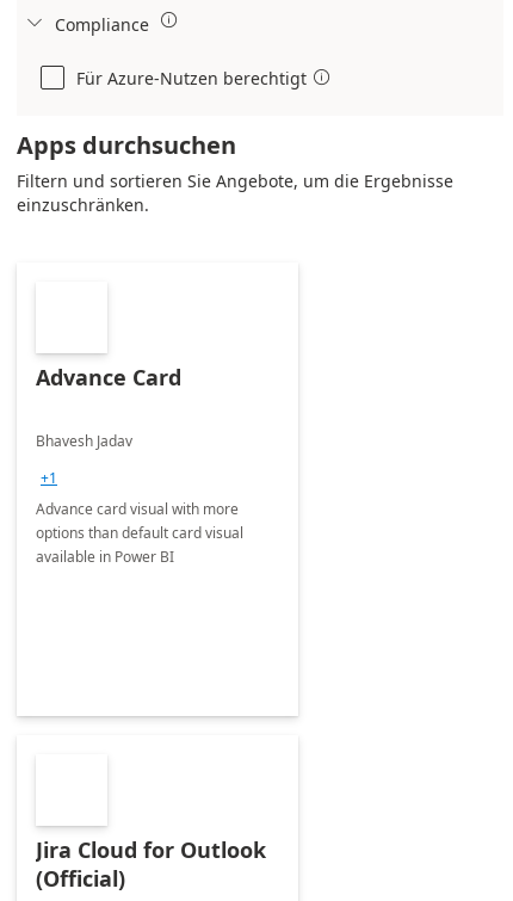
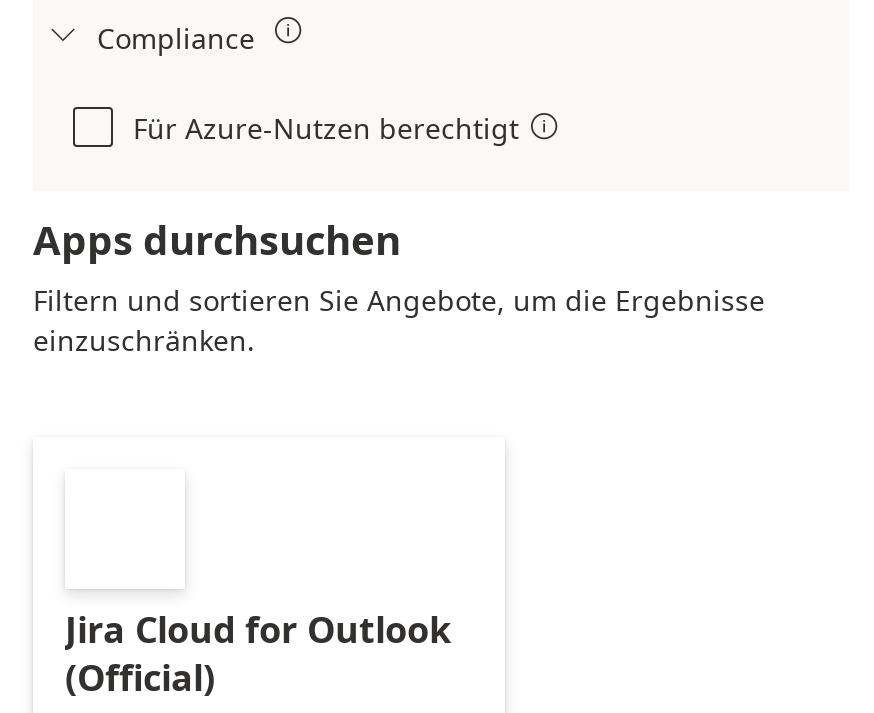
[36,363,243,567] Advance Card | Bhavesh Jadav | +1 | Advance card visual with more | options than default card visual | available in Power BI -> none

